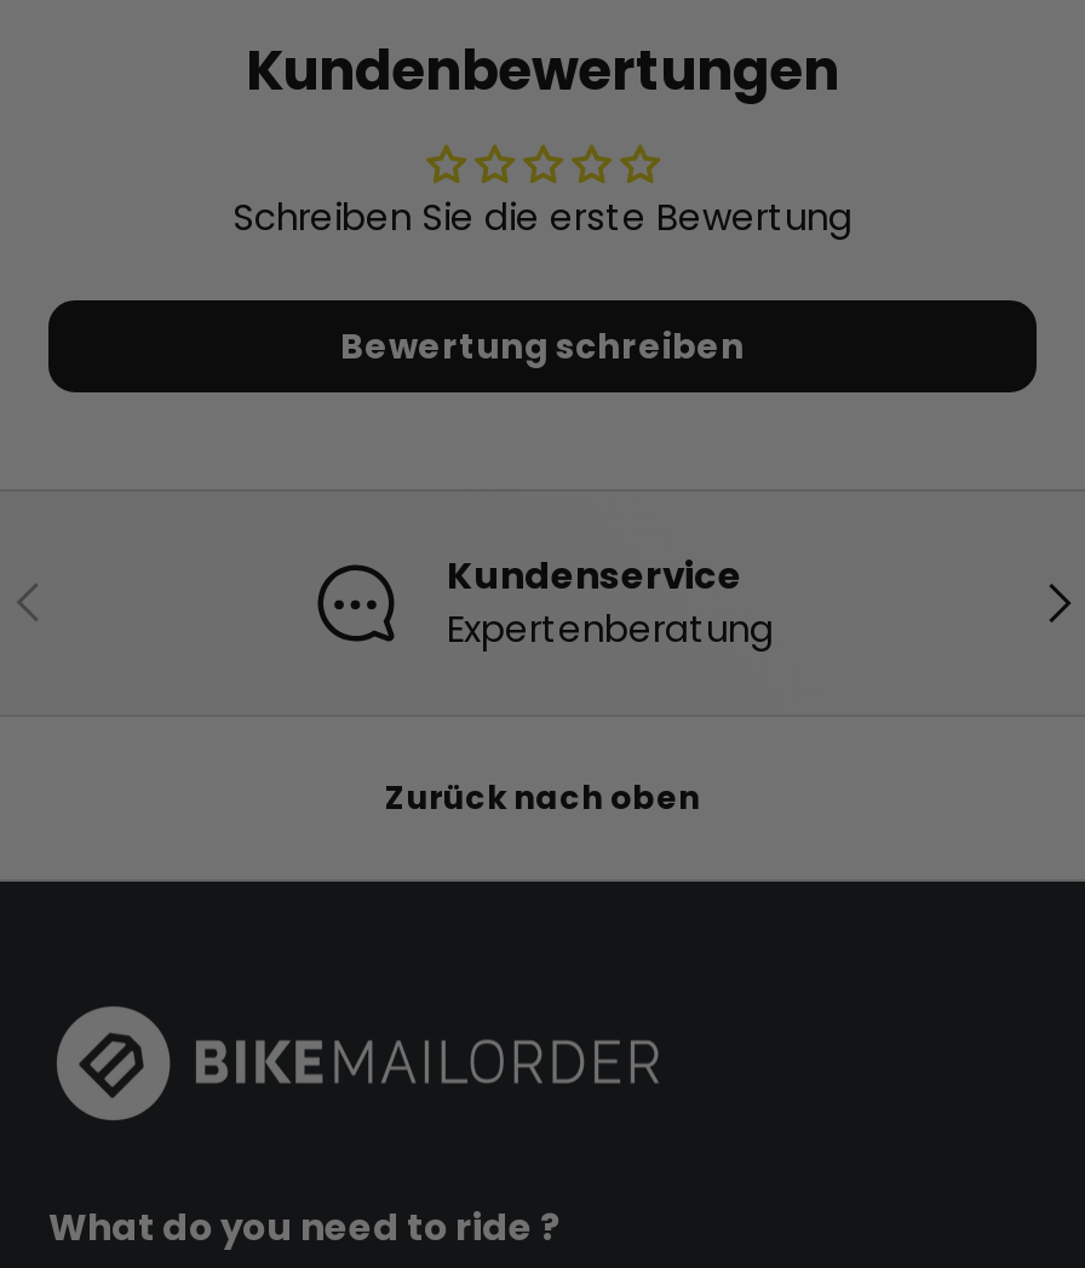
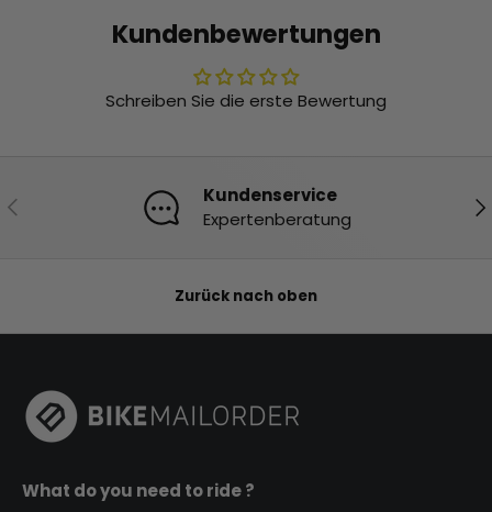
[340,323,745,371] Bewertung schreiben -> none

